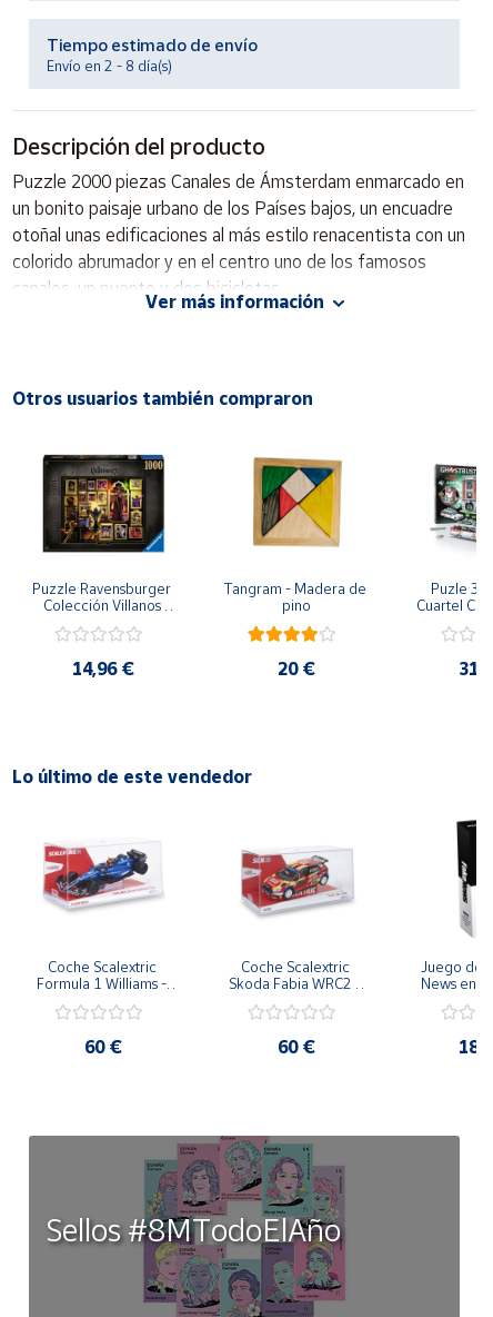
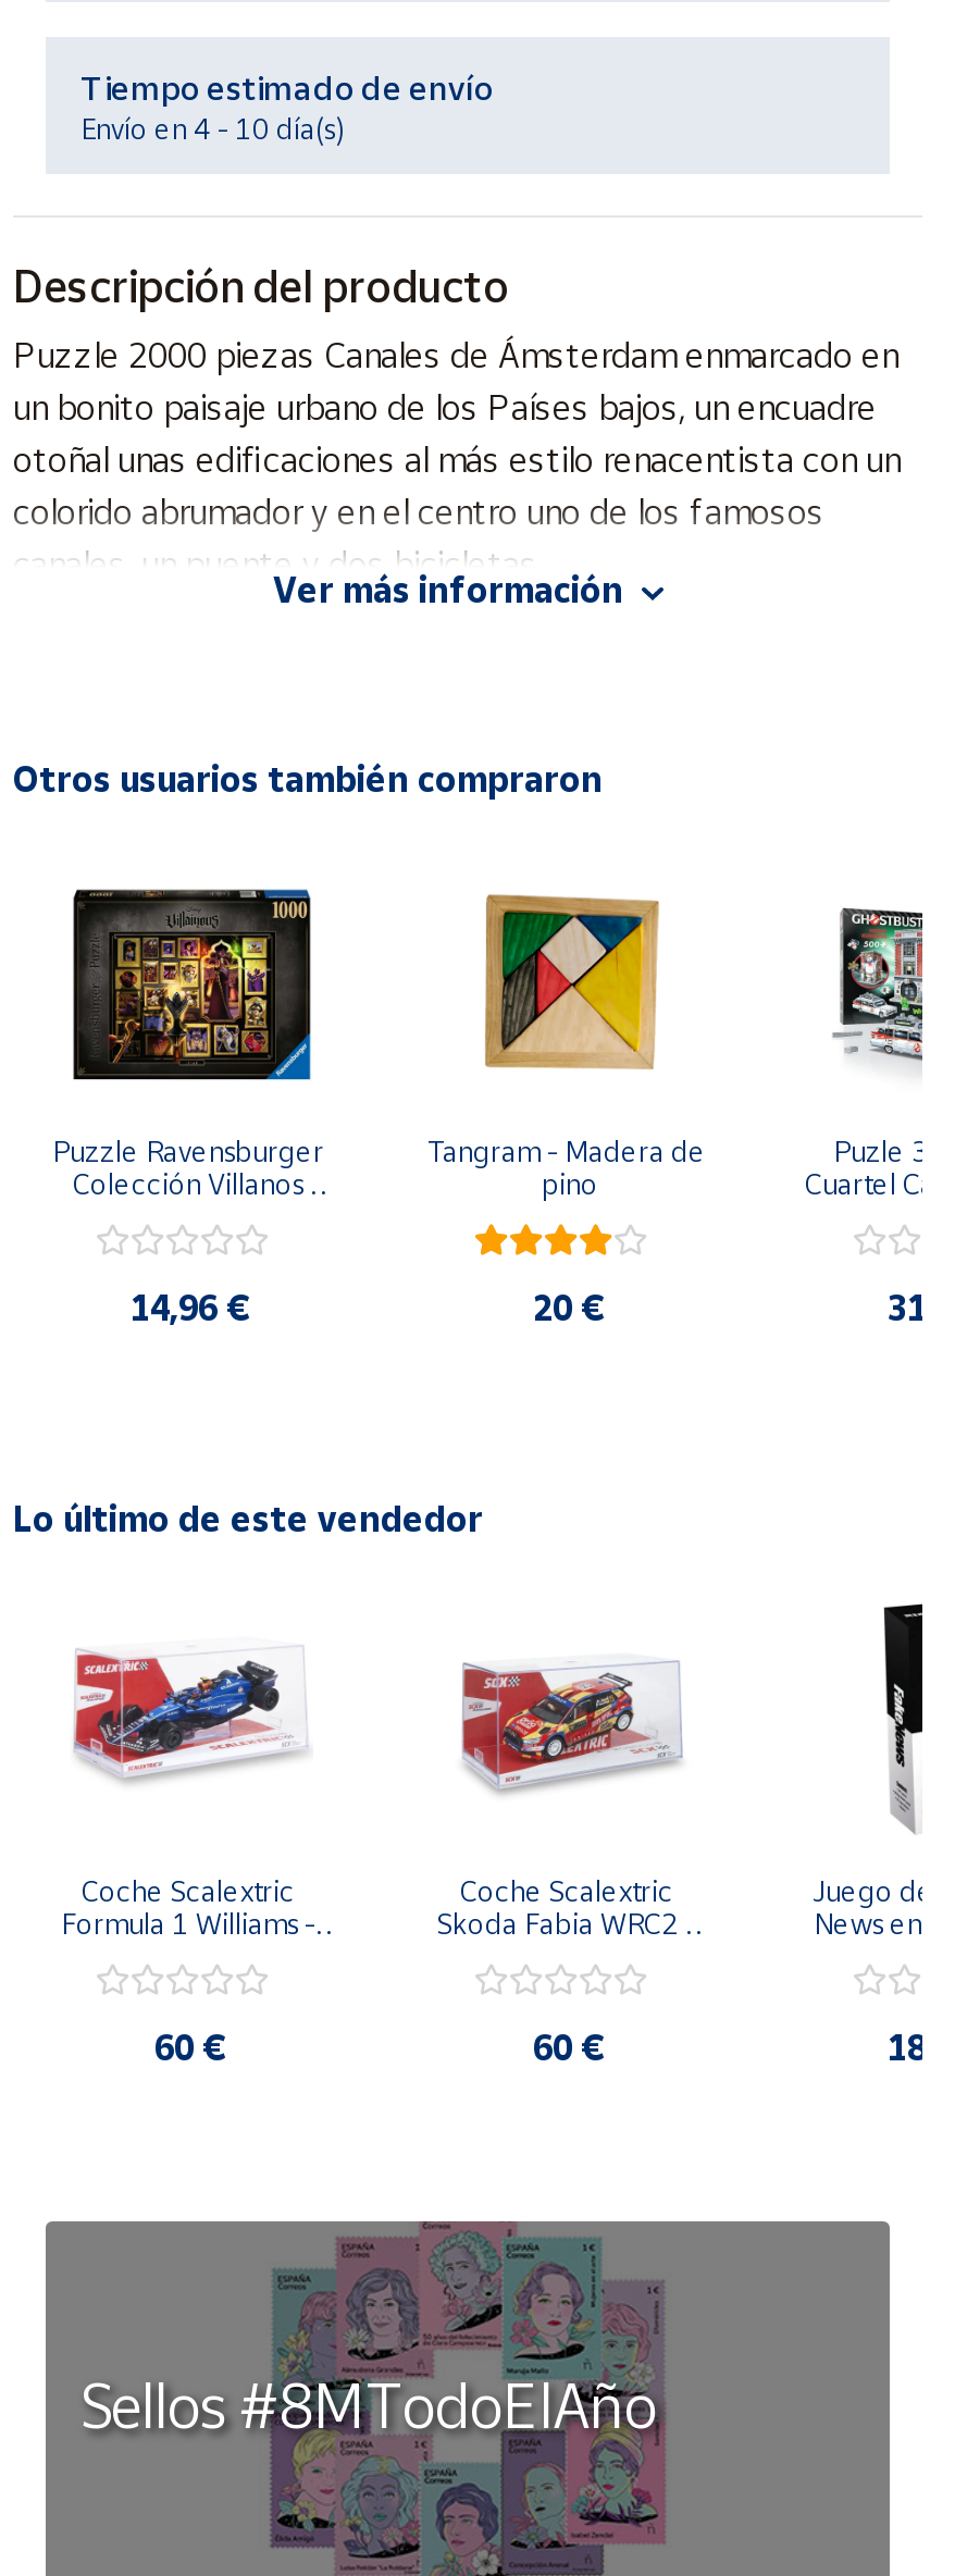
[47,57,172,75] Envío en 2 - 8 día(s) -> [80,112,344,147] Envío en 4 - 10 día(s)

